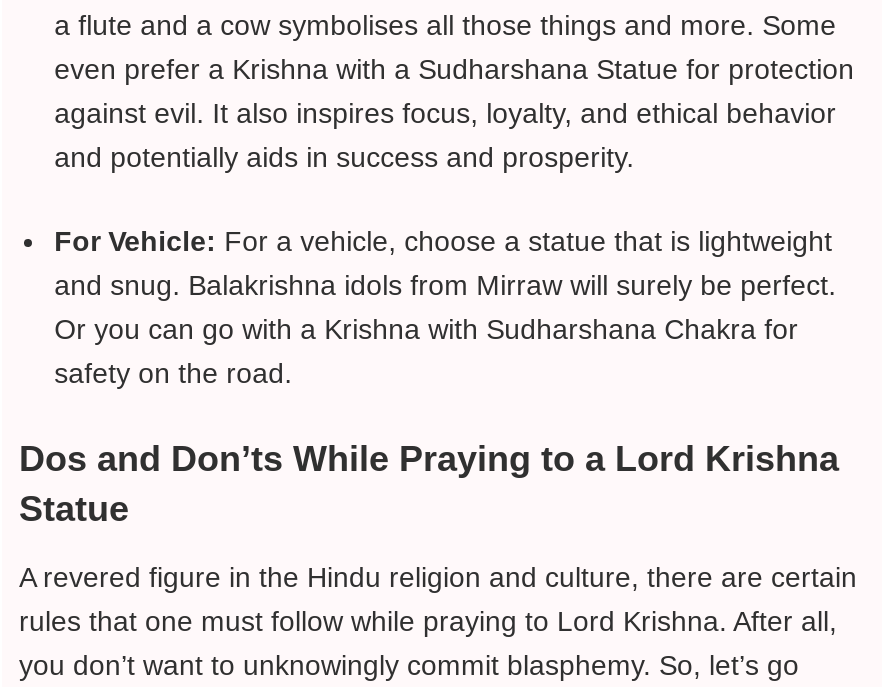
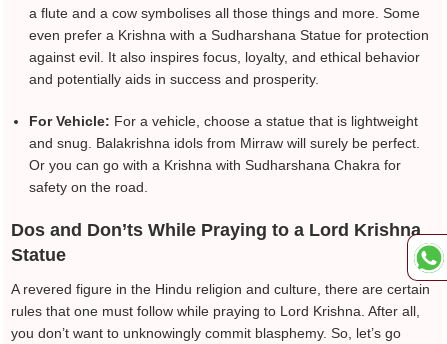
none -> [406,233,444,282] [image]

